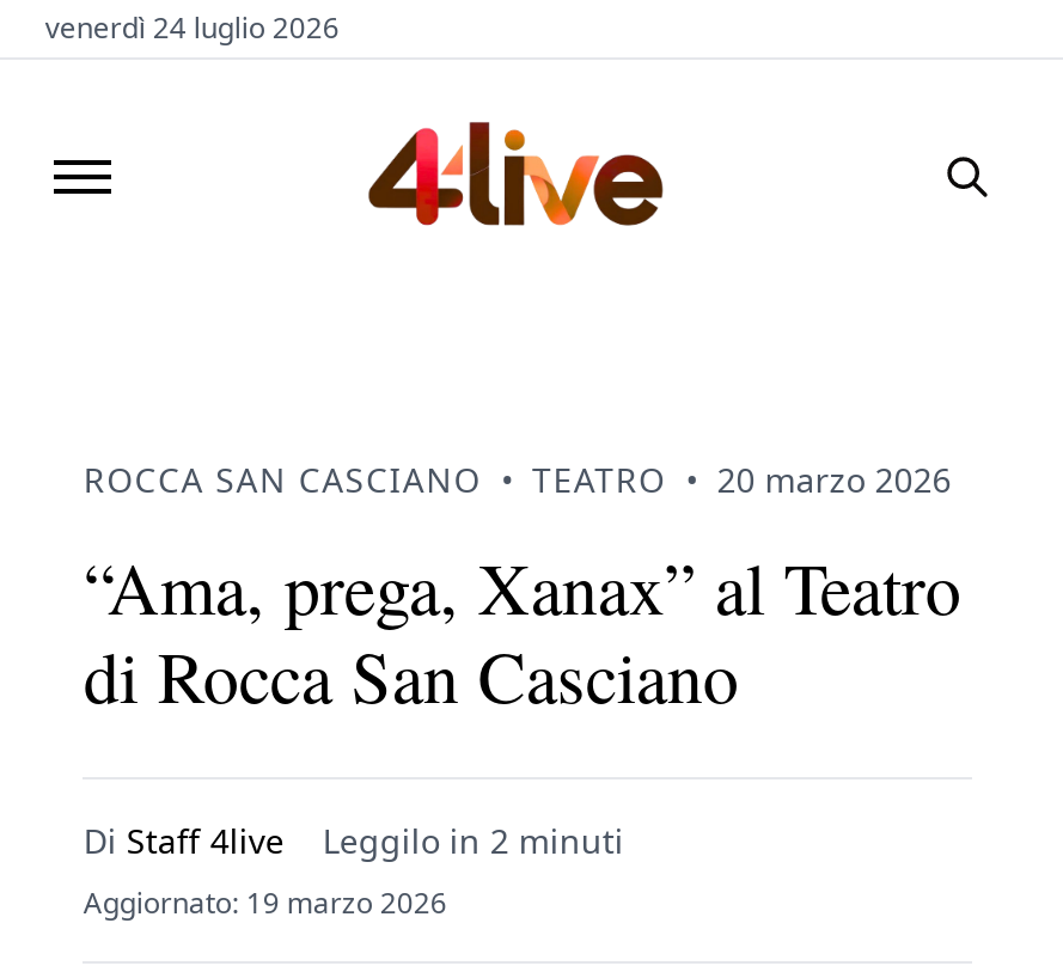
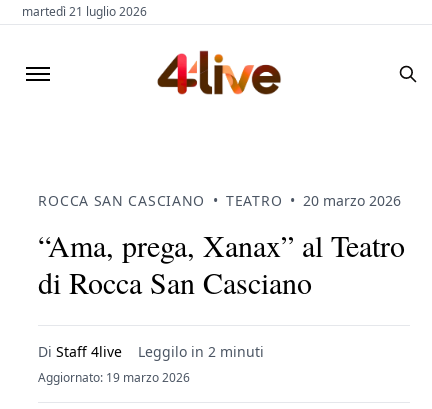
[45,7,339,48] venerdì 24 luglio 2026 -> [22,3,147,20] martedì 21 luglio 2026

